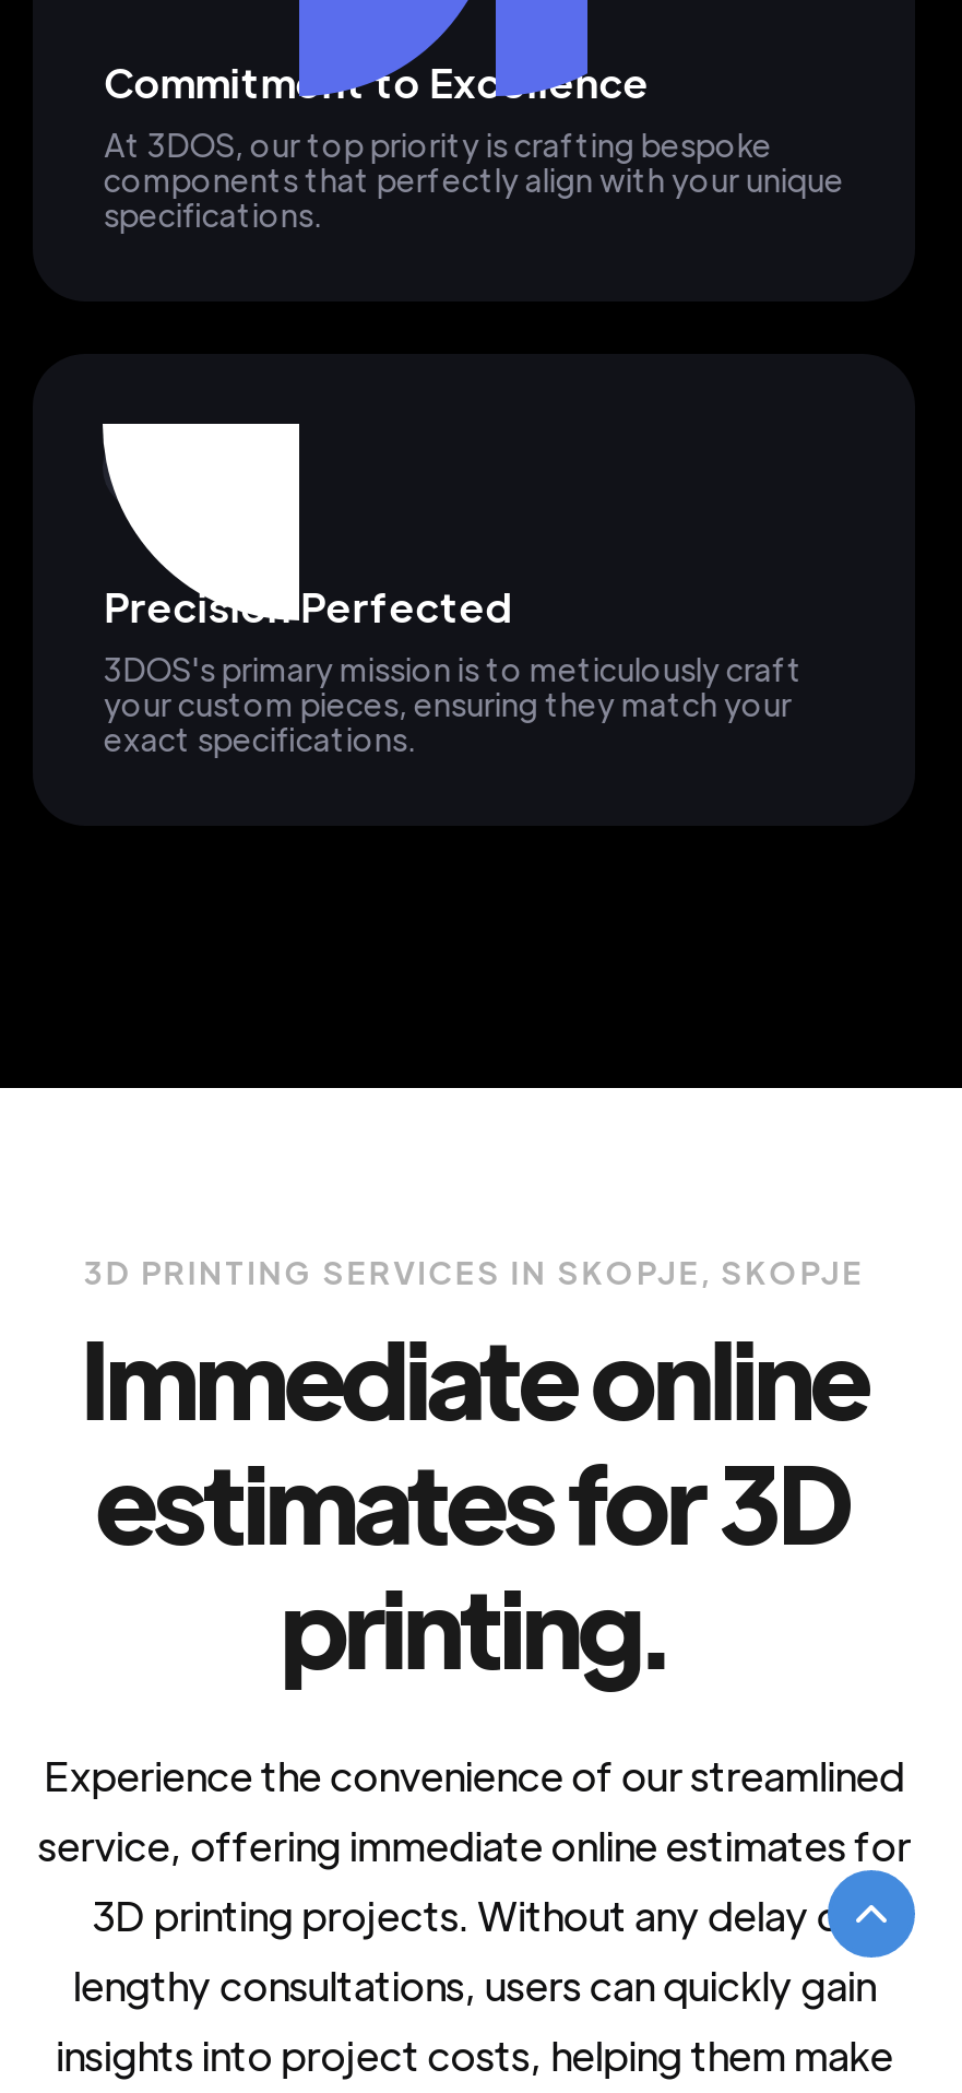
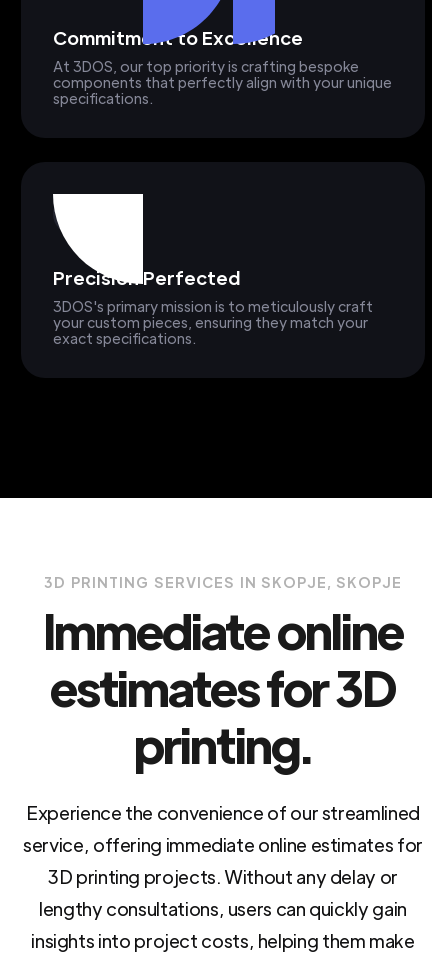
[836,1877,917,1958] [image] -> none

